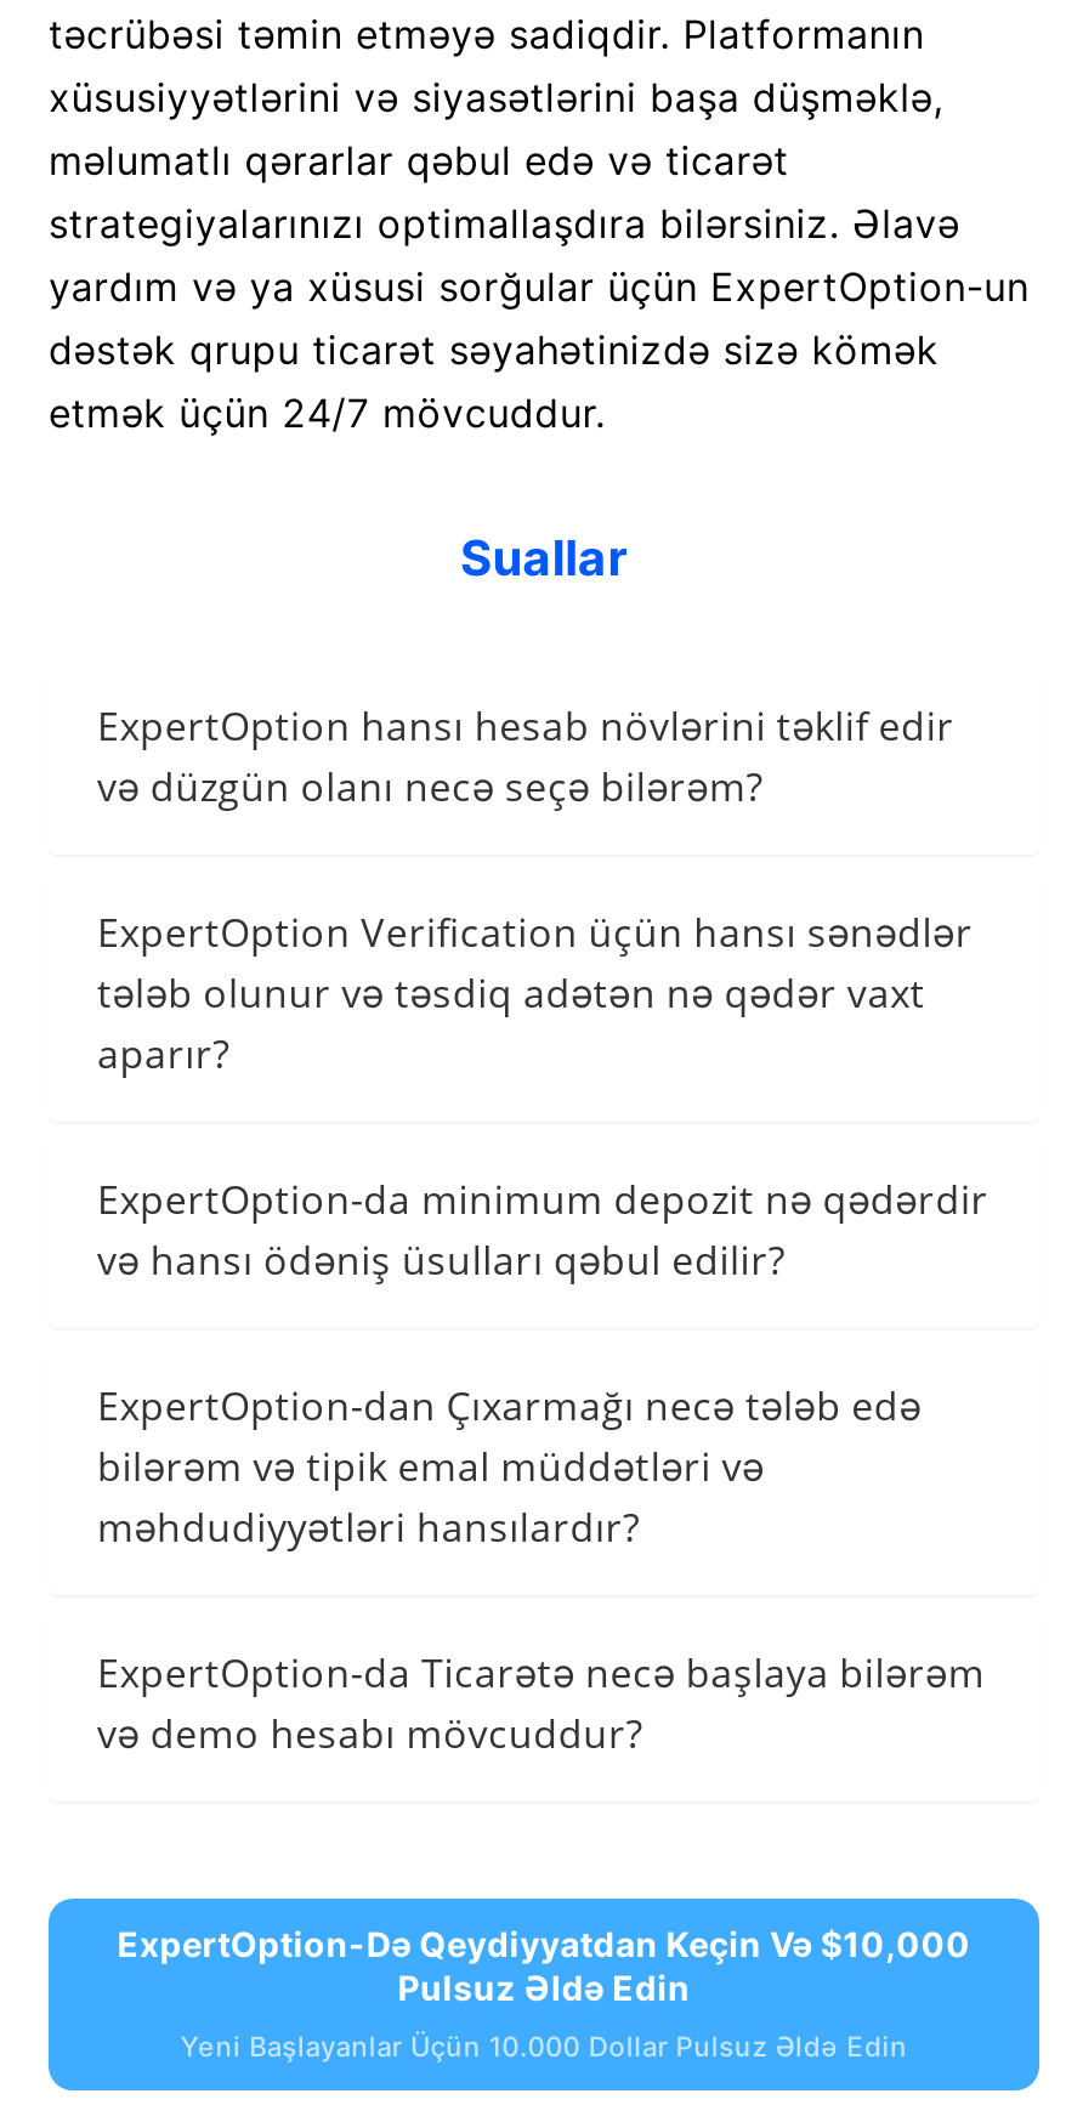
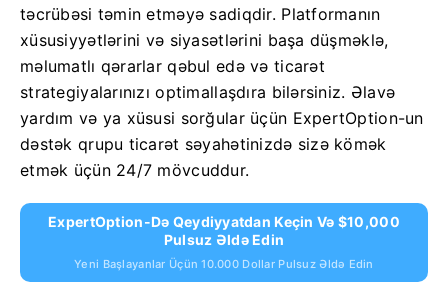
[97,529,988,1760] Suallar | ExpertOption hansı hesab növlərini təklif edir | və düzgün olanı necə seçə bilərəm? | ExpertOption Verification üçün hansı sənədlər | tələb olunur və təsdiq adətən nə qədər vaxt | aparır? | ExpertOption-da minimum depozit nə qədərdir | və hansı ödəniş üsulları qəbul edilir? | ExpertOption-dan Çıxarmağı necə tələb edə | bilərəm və tipik emal müddətləri və | məhdudiyyətləri hansılardır? | ExpertOption-da Ticarətə necə başlaya bilərəm | və demo hesabı mövcuddur? -> none

